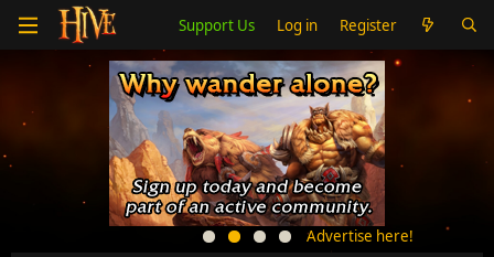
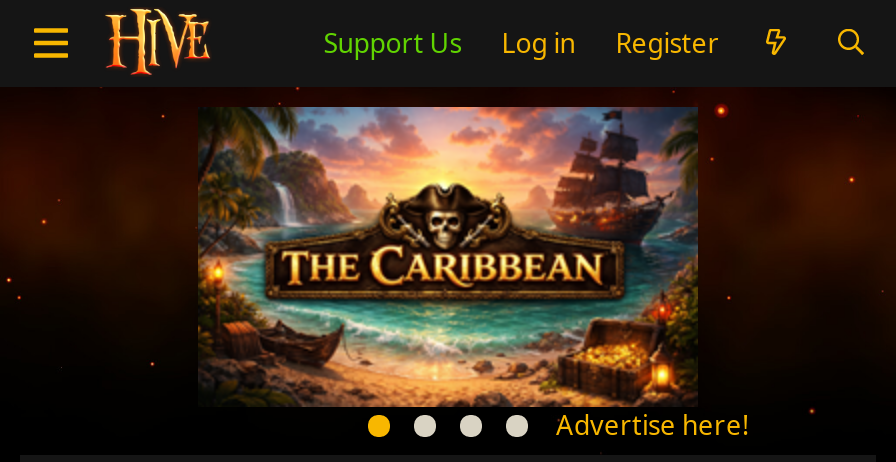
[108,60,386,244] [image] -> [198,105,698,439] [image]

